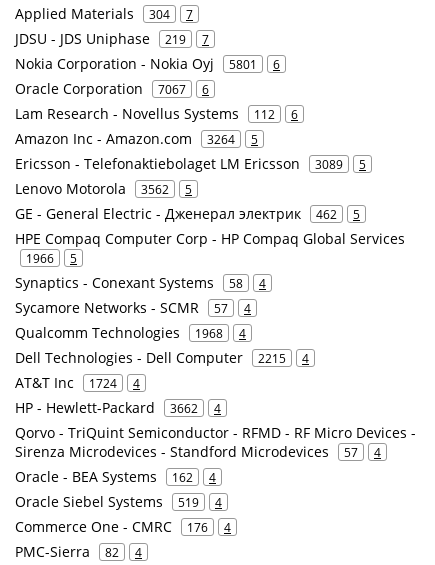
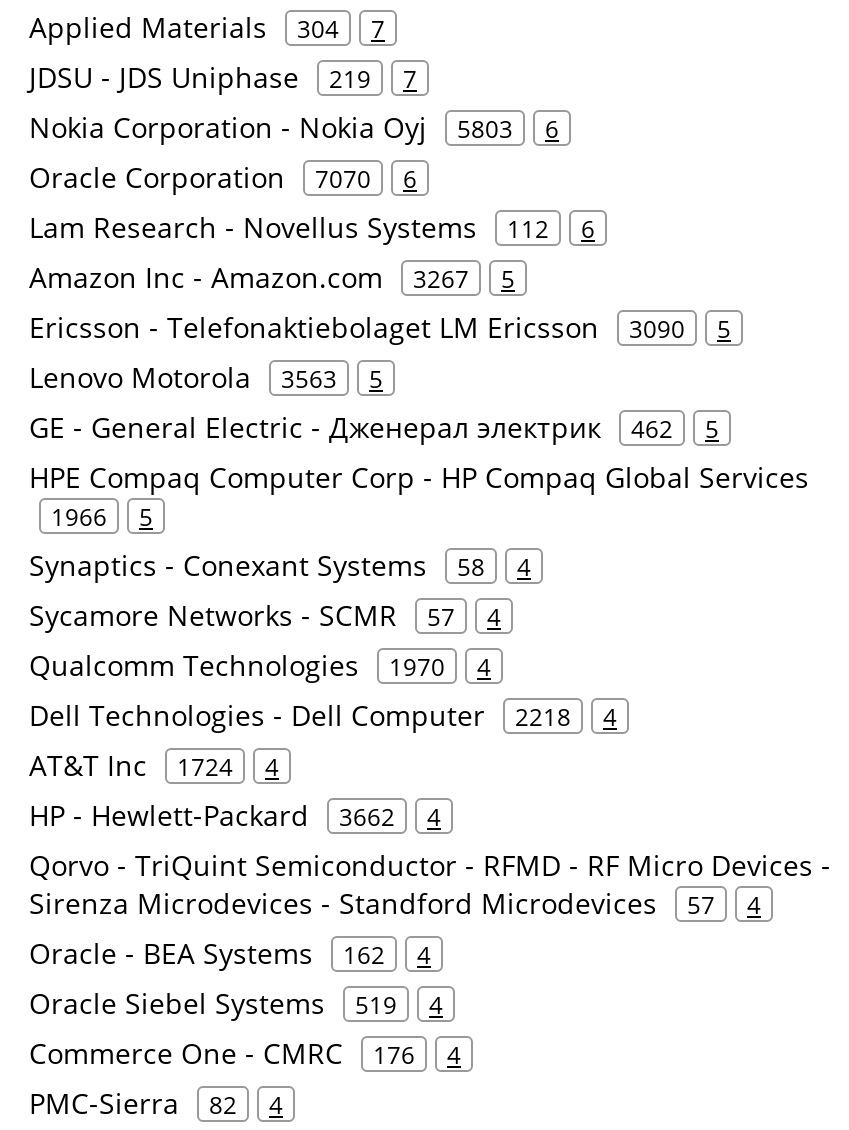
[15,54,280,73] Nokia Corporation - Nokia Oyj 5801 6 -> [29,108,559,146] Nokia Corporation - Nokia Oyj 5803 6
[15,79,209,98] Oracle Corporation 7067 6 -> [29,158,417,196] Oracle Corporation 7070 6
[15,129,258,148] Amazon Inc - Amazon.com 3264 5 -> [29,258,515,296] Amazon Inc - Amazon.com 3267 5
[15,154,366,173] Ericsson - Telefonaktiebolaget LM Ericsson 3089 5 -> [29,308,731,346] Ericsson - Telefonaktiebolaget LM Ericsson 3090 5
[15,179,192,198] Lenovo Motorola 3562 5 -> [29,358,383,396] Lenovo Motorola 3563 5
[15,323,246,342] Qualcomm Technologies 1968 4 -> [29,646,491,684] Qualcomm Technologies 1970 4
[15,348,309,367] Dell Technologies - Dell Computer 2215 4 -> [29,696,617,734] Dell Technologies - Dell Computer 2218 4

